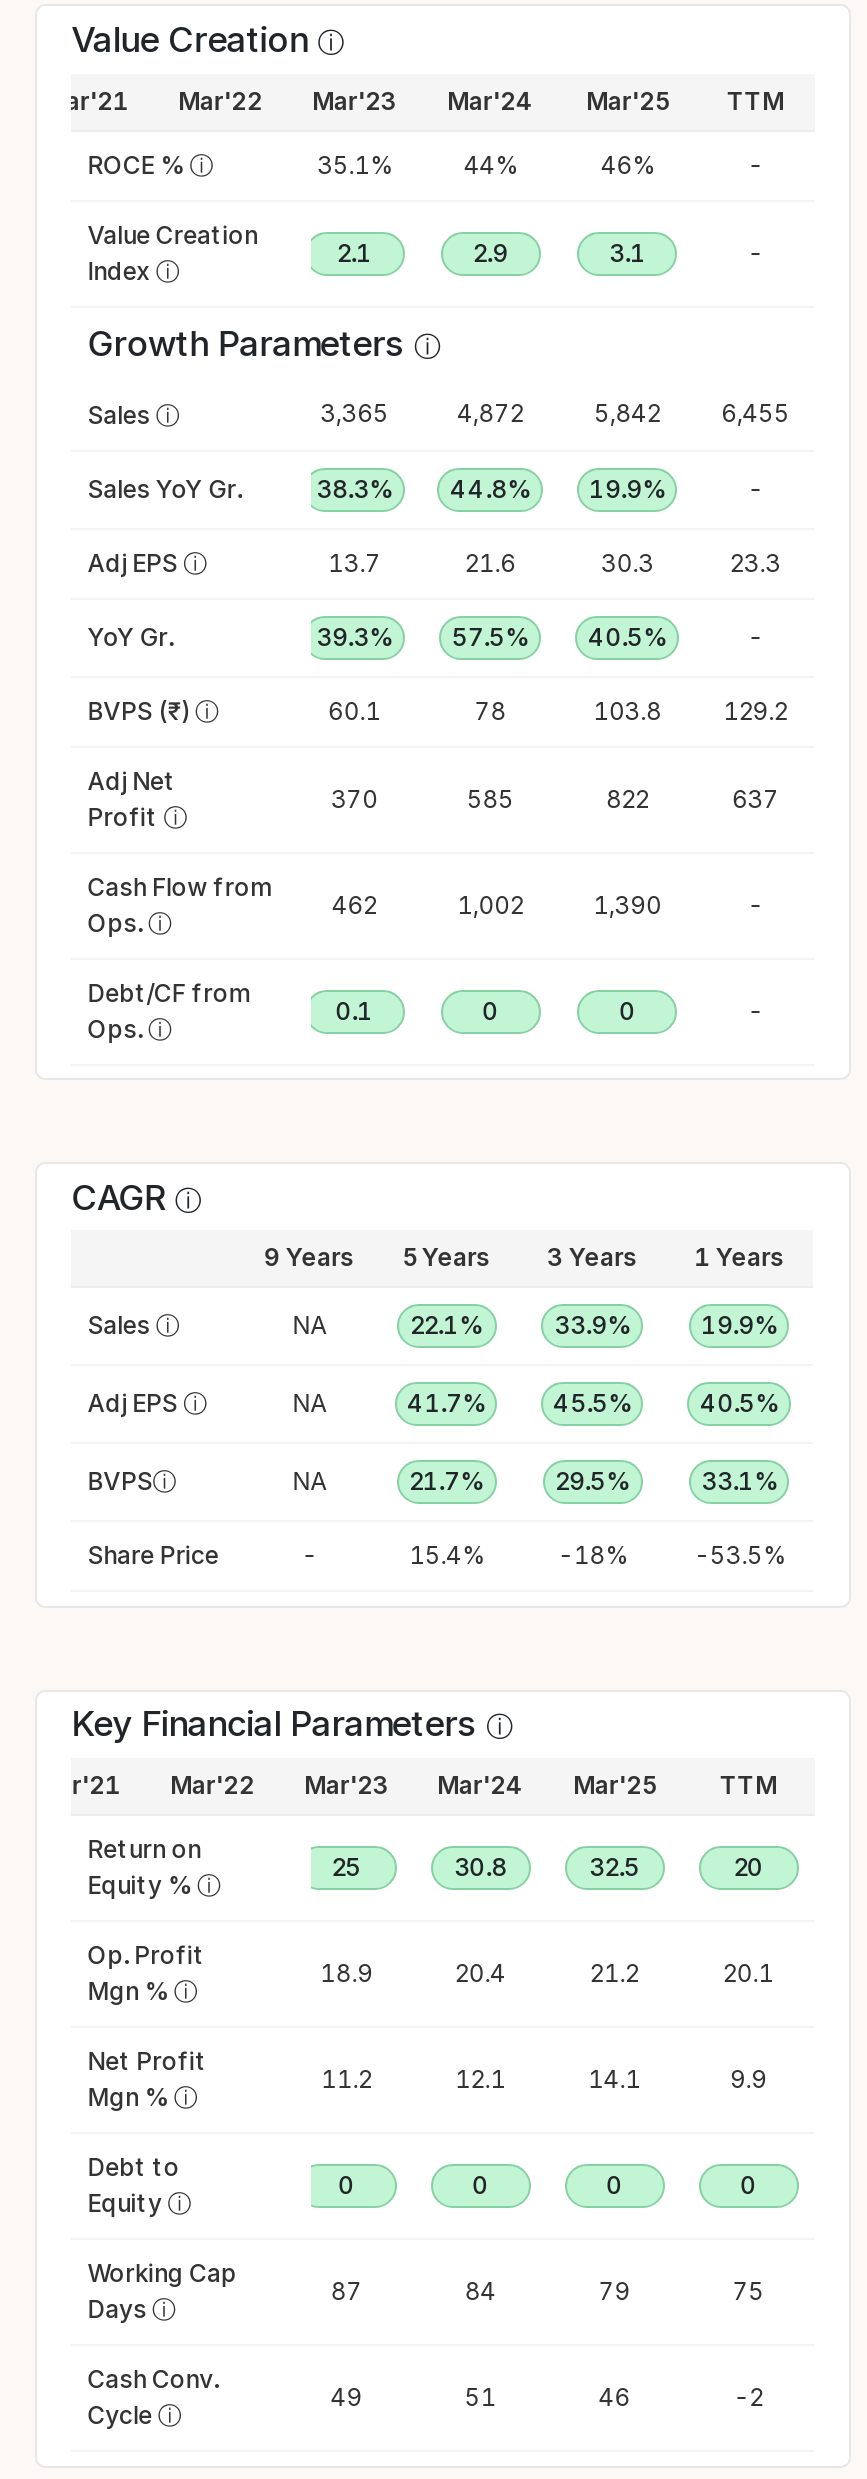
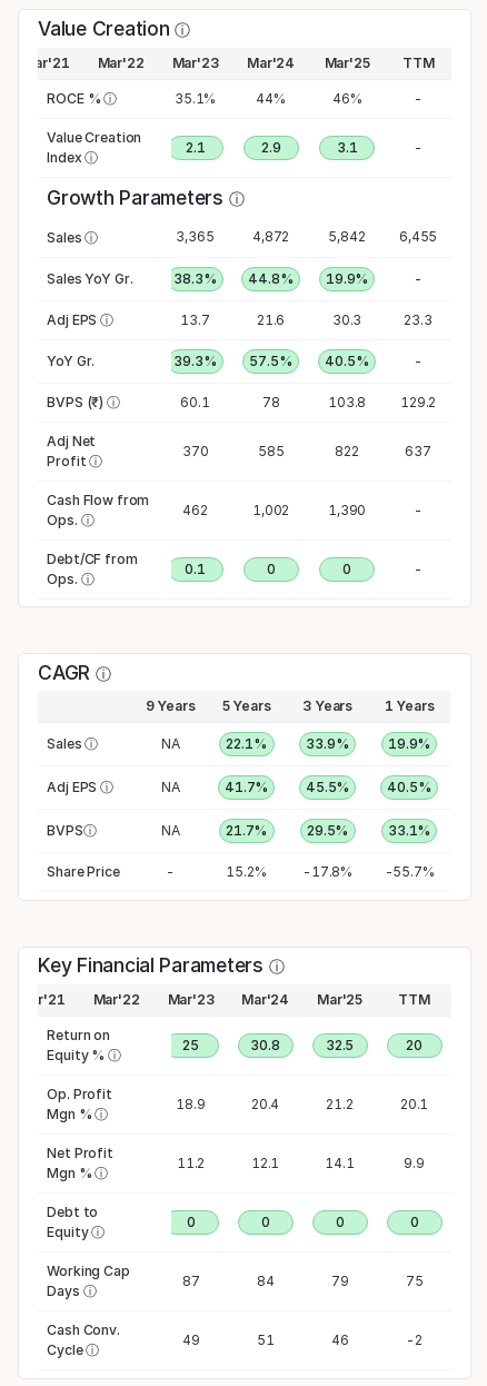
[409,1541,484,1571] 15.4% -> [226,864,267,880] 15.2%
[558,1541,627,1571] -18% -> [302,864,353,880] -17.8%
[694,1541,784,1571] -53.5% -> [384,864,434,880] -55.7%

